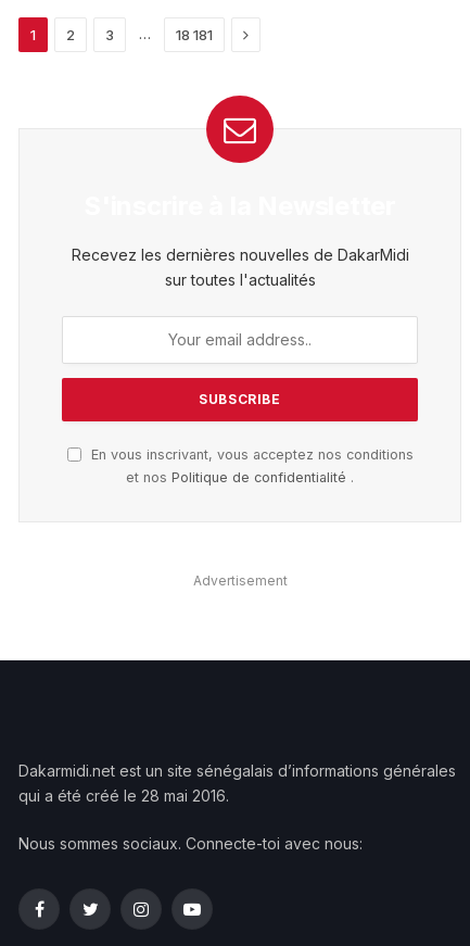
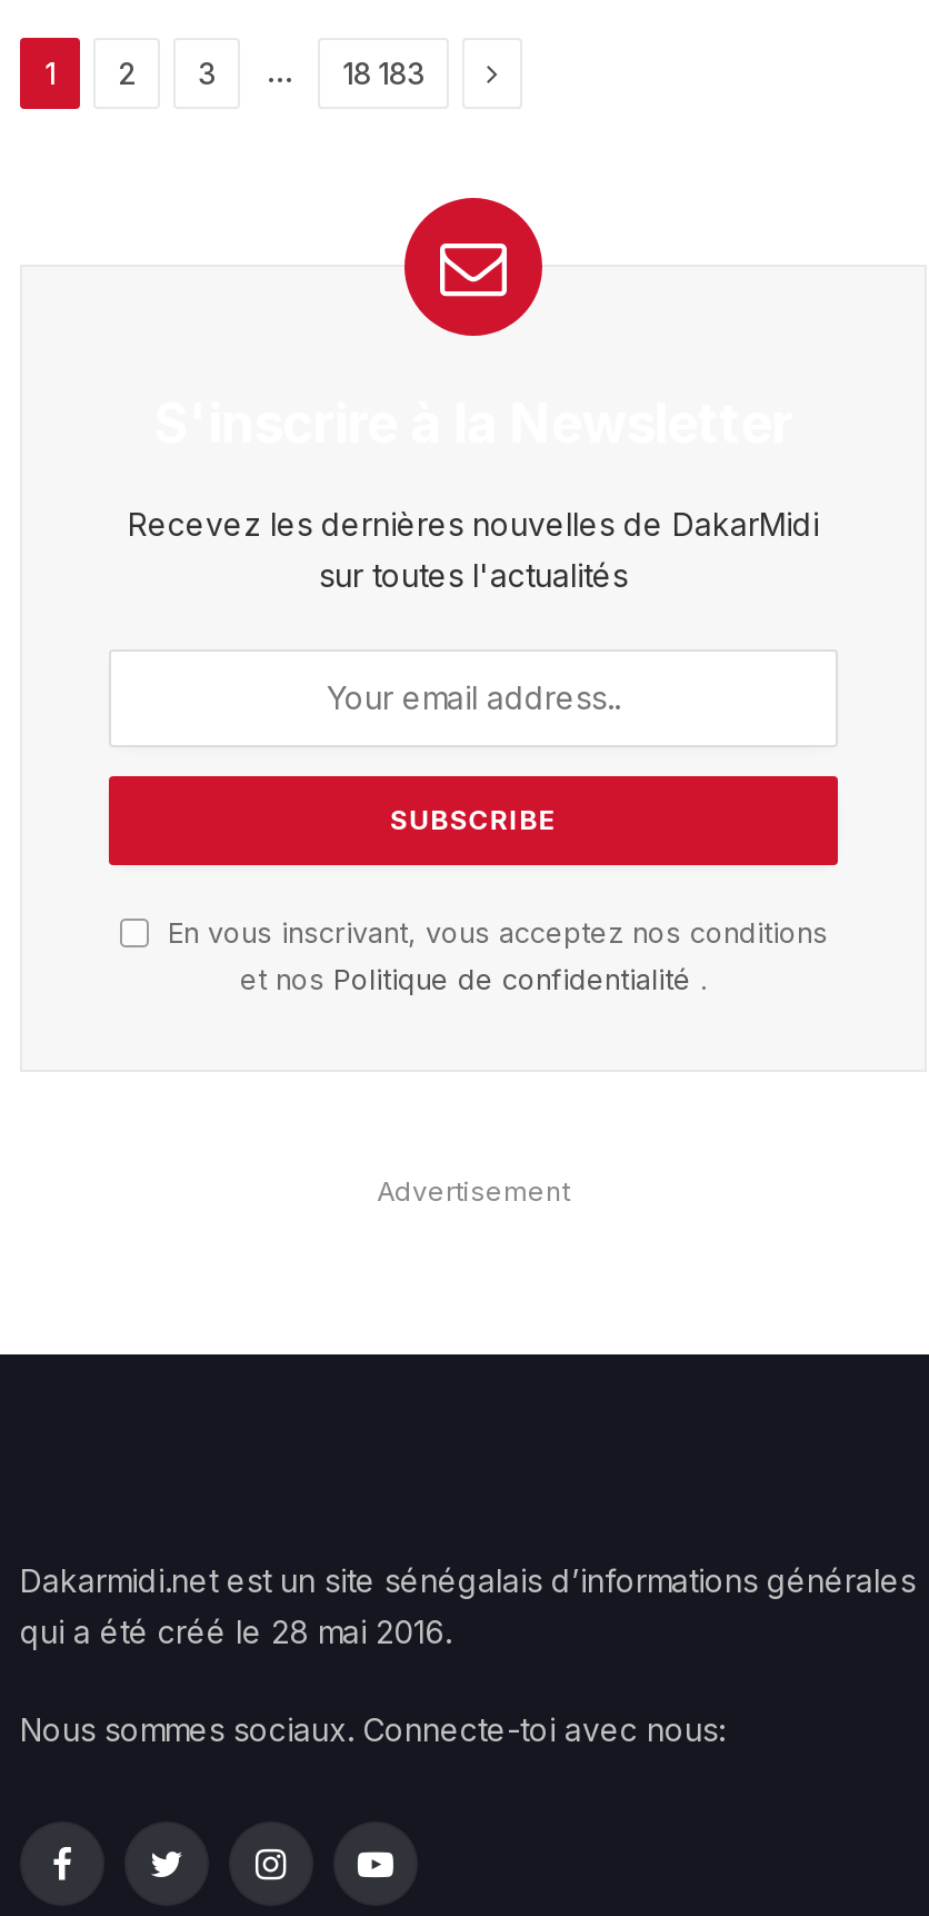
[176,26,213,43] 18 181 -> [342,54,424,90] 18 183

